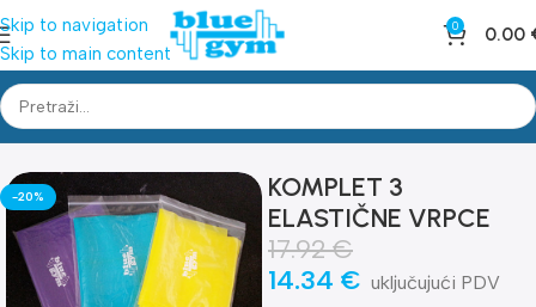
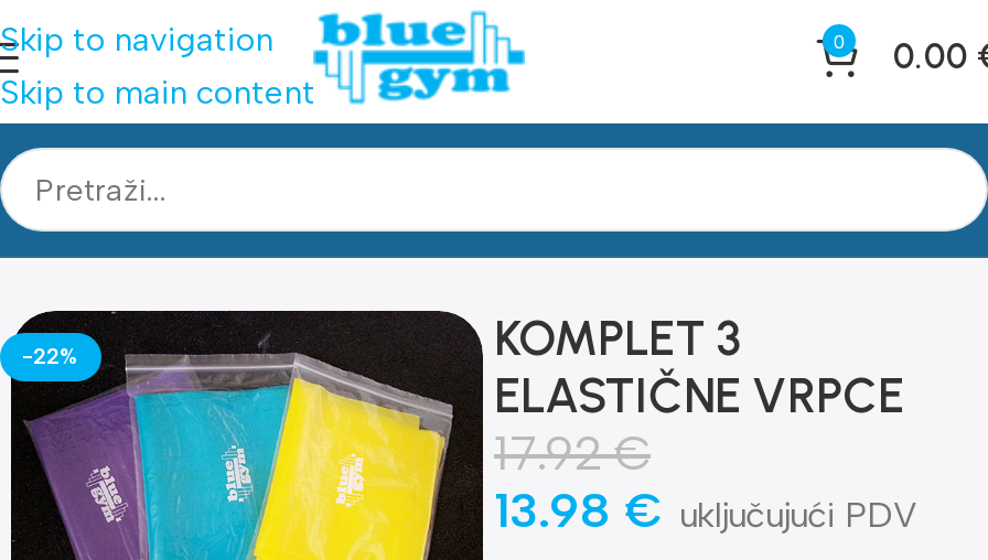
[12,189,44,204] -20% -> [22,342,79,370] -22%
[268,264,361,296] 14.34 € -> [494,481,662,540] 13.98 €

